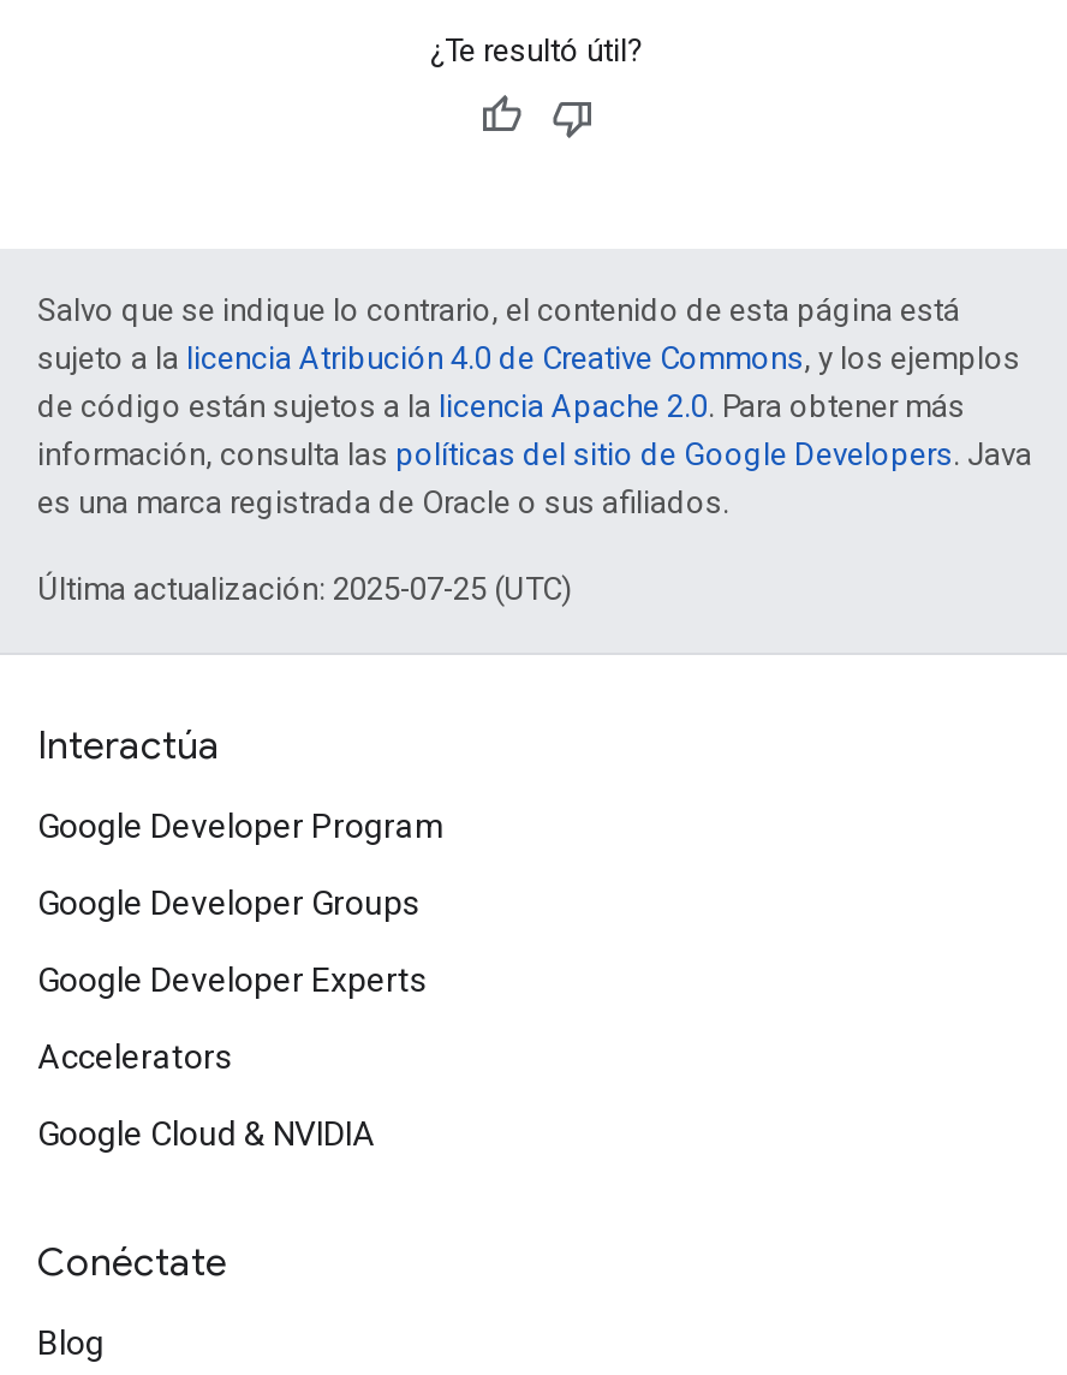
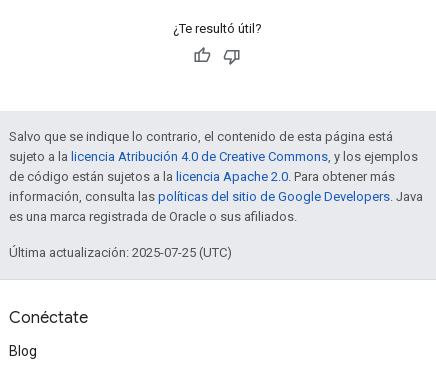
[37,722,446,1153] Interactúa | Google Developer Program | Google Developer Groups | Google Developer Experts | Accelerators | Google Cloud & NVIDIA -> none

